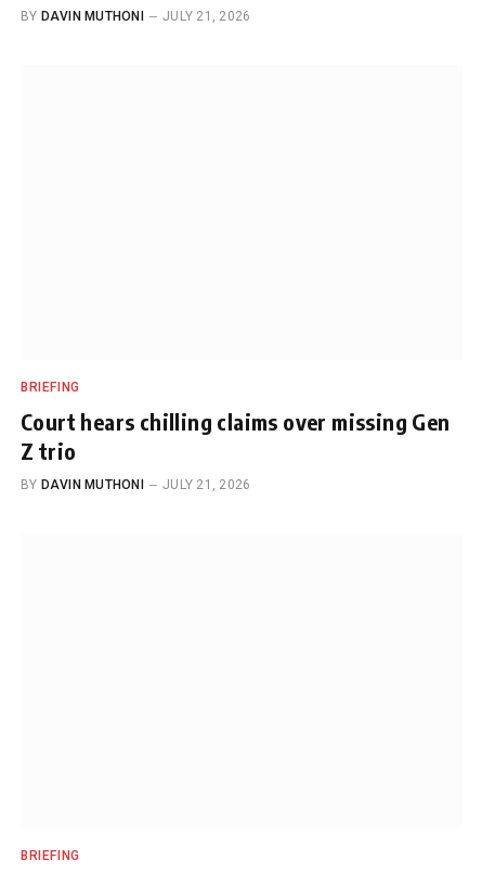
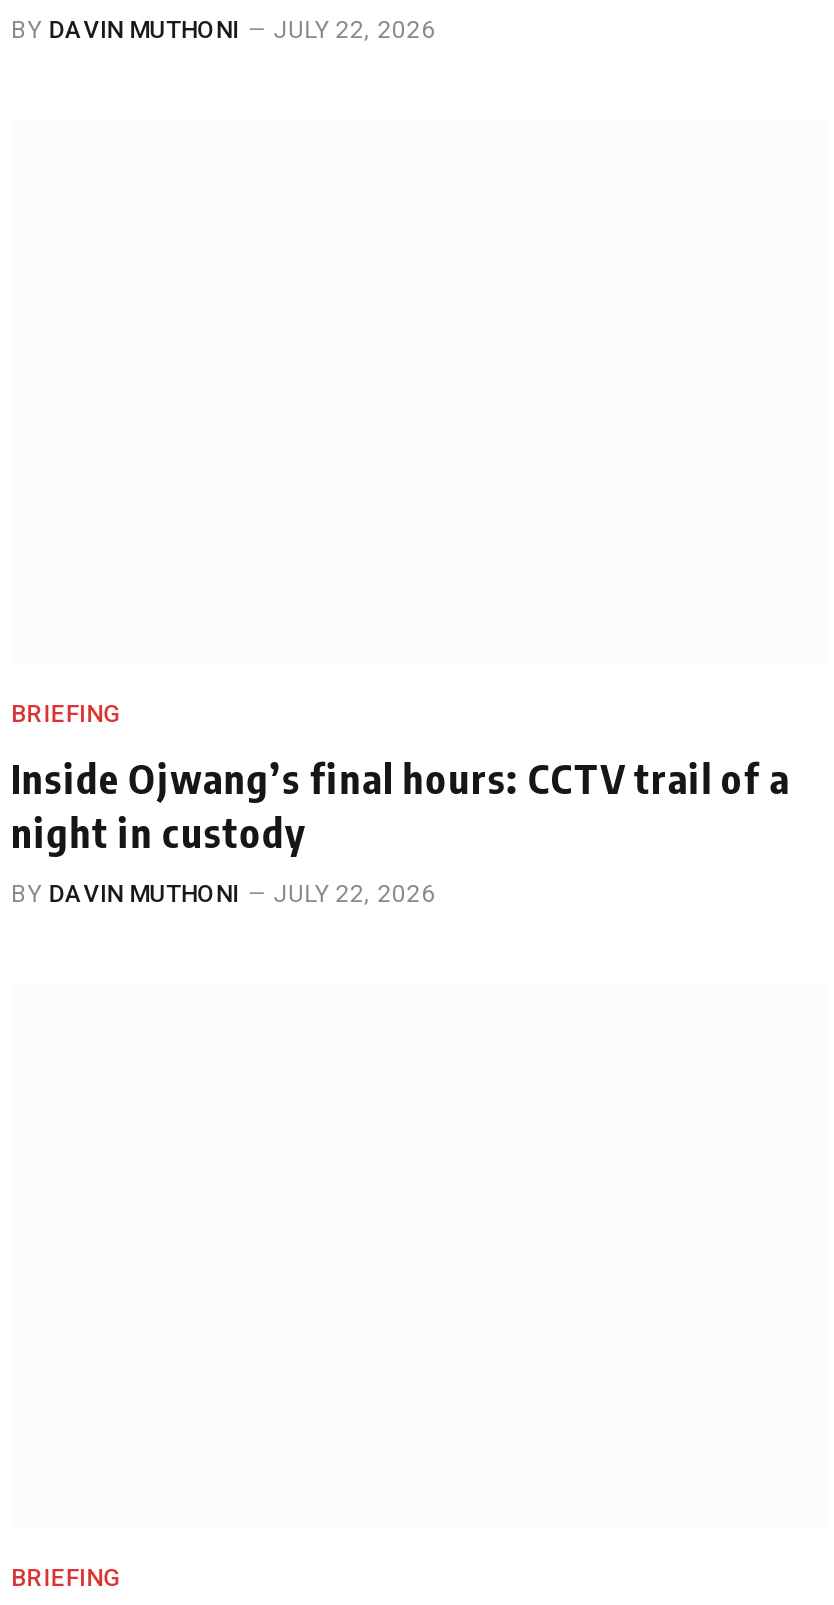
[21,9,250,24] BY DAVIN MUTHONI JULY 21, 2026 -> [11,17,435,45] BY DAVIN MUTHONI JULY 22, 2026
[21,408,450,465] Court hears chilling claims over missing Gen | Z trio -> [11,753,790,857] Inside Ojwang’s final hours: CCTV trail of a | night in custody
[21,478,250,493] BY DAVIN MUTHONI JULY 21, 2026 -> [11,881,435,909] BY DAVIN MUTHONI JULY 22, 2026

